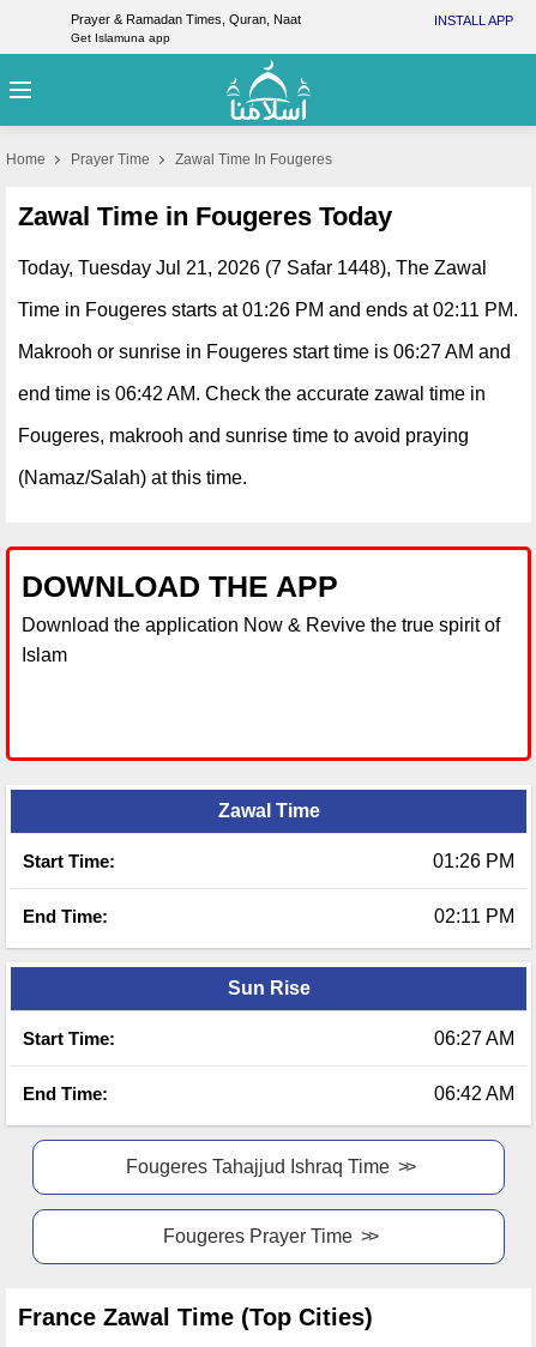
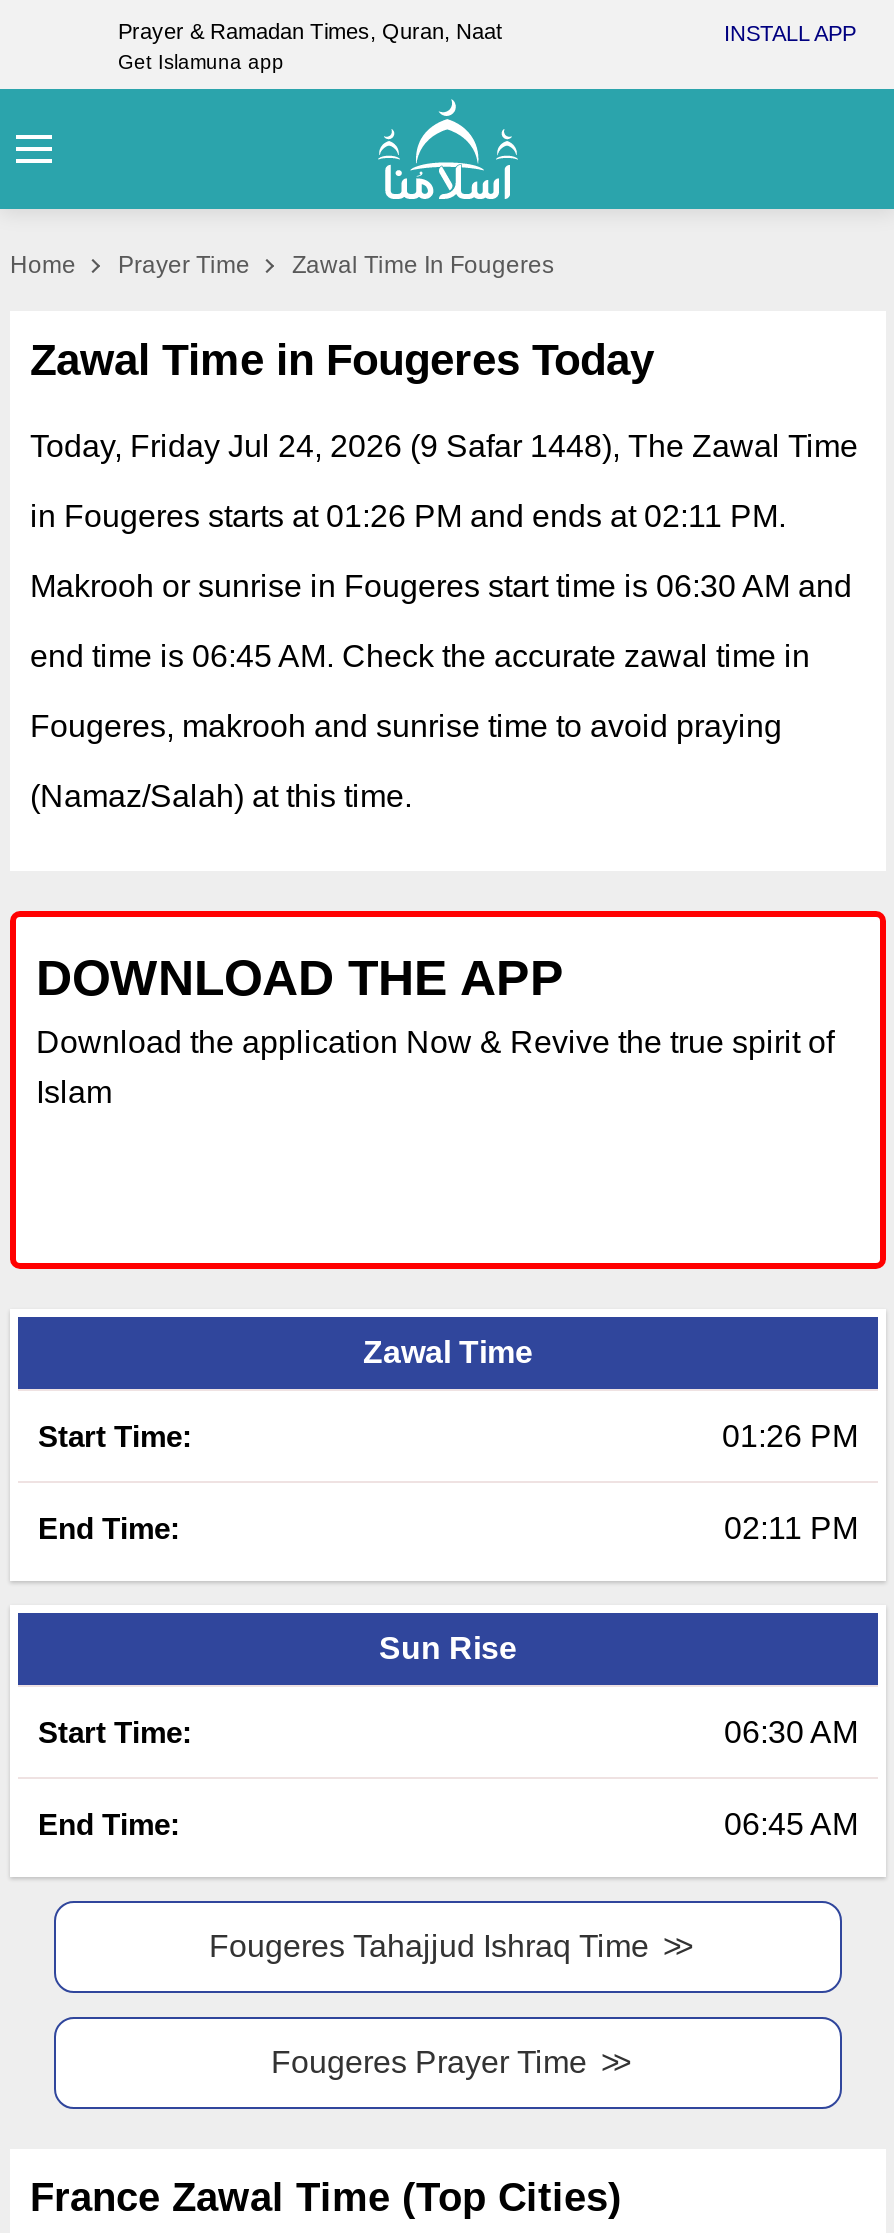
[18,258,487,278] Today, Tuesday Jul 21, 2026 (7 Safar 1448), The Zawal -> [30,429,858,463] Today, Friday Jul 24, 2026 (9 Safar 1448), The Zawal Time
[18,300,518,320] Time in Fougeres starts at 01:26 PM and ends at 02:11 PM. -> [30,499,786,533] in Fougeres starts at 01:26 PM and ends at 02:11 PM.
[18,342,511,362] Makrooh or sunrise in Fougeres start time is 06:27 AM and -> [30,569,852,603] Makrooh or sunrise in Fougeres start time is 06:30 AM and
[18,383,486,404] end time is 06:42 AM. Check the accurate zawal time in -> [30,639,810,673] end time is 06:45 AM. Check the accurate zawal time in
[434,1028,514,1049] 06:27 AM -> [724,1715,858,1749] 06:30 AM
[434,1083,514,1104] 06:42 AM -> [724,1807,858,1841] 06:45 AM

